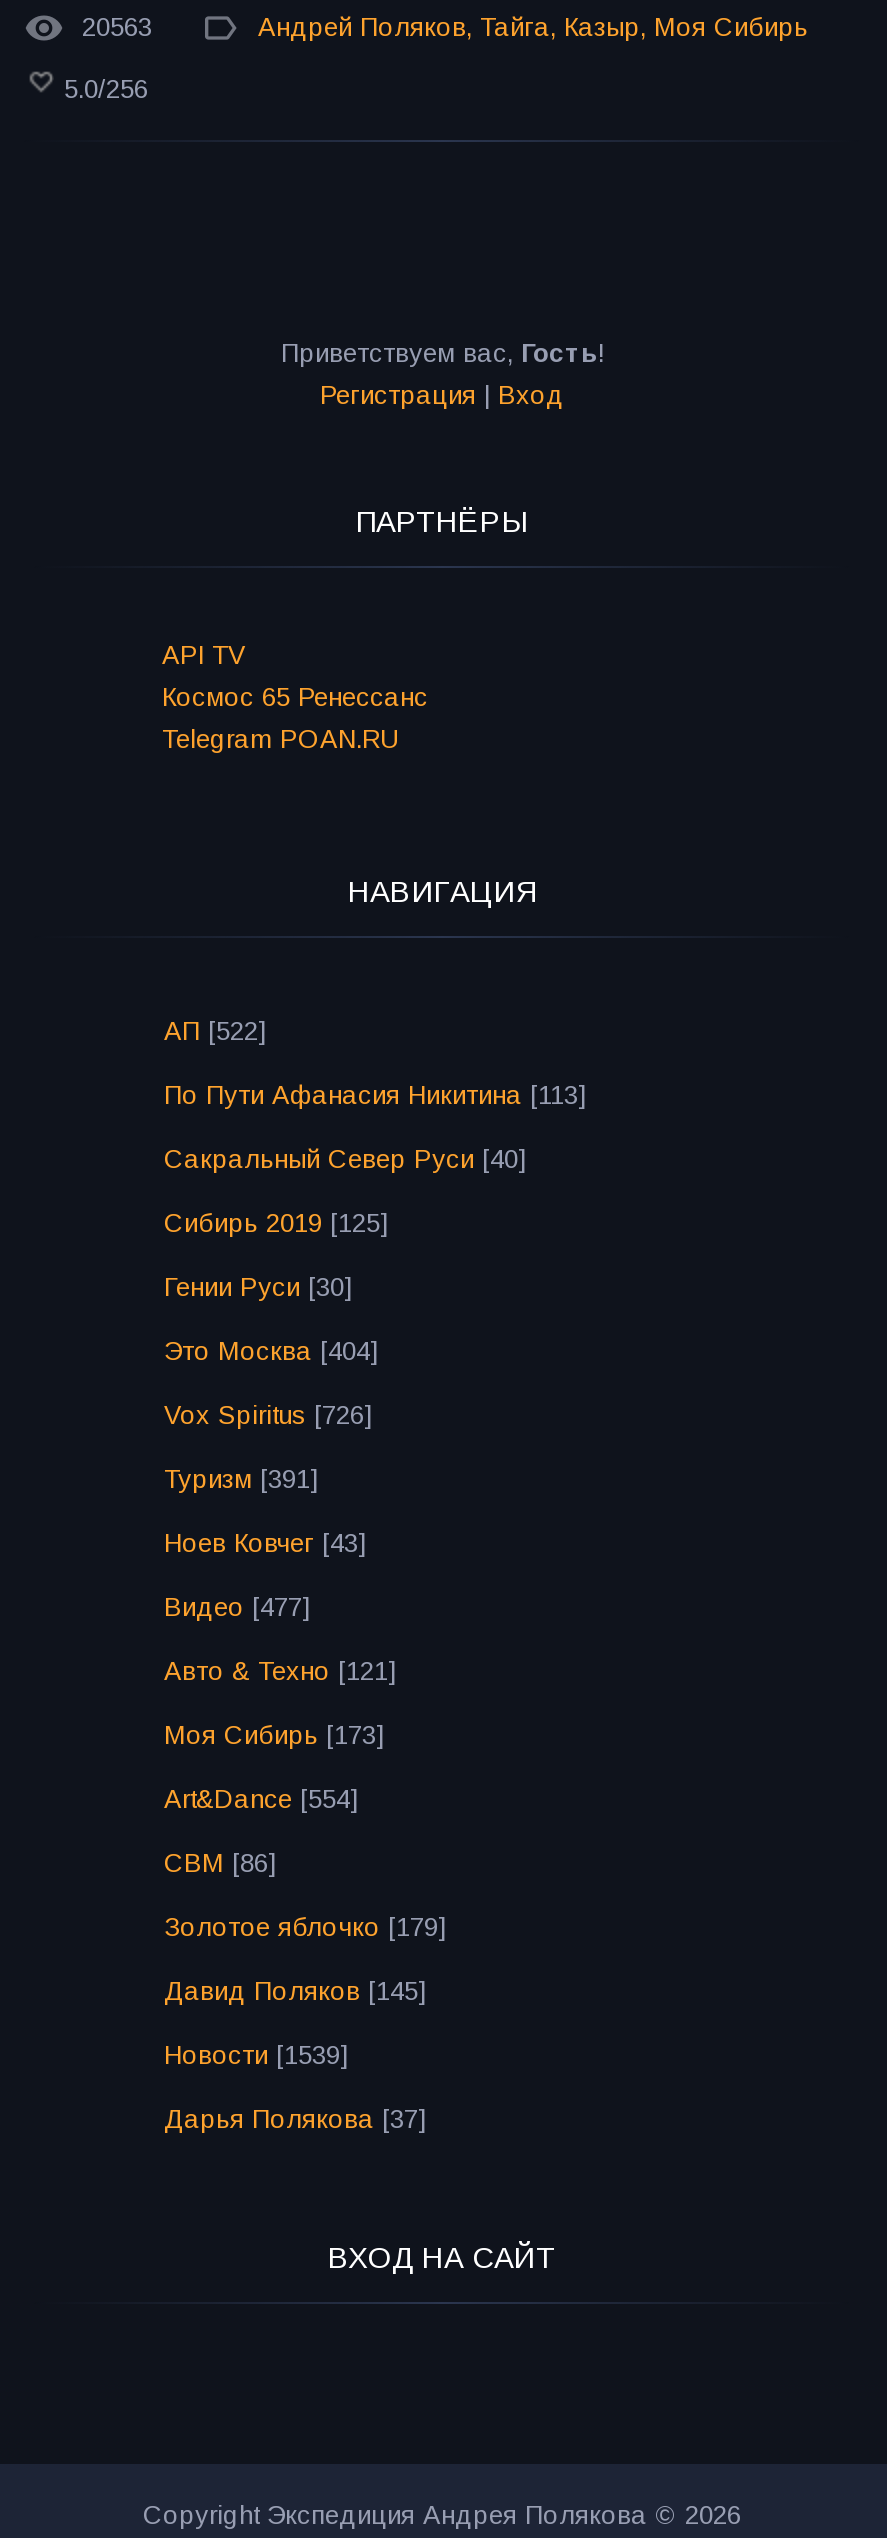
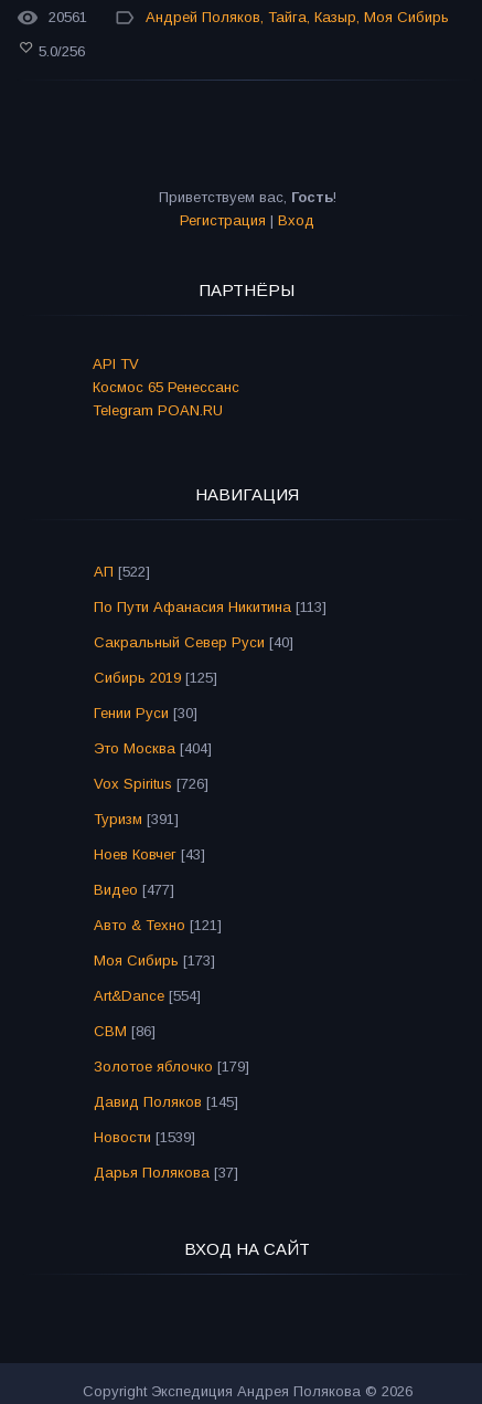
[82,12,152,42] 20563 -> [49,9,87,25] 20561

